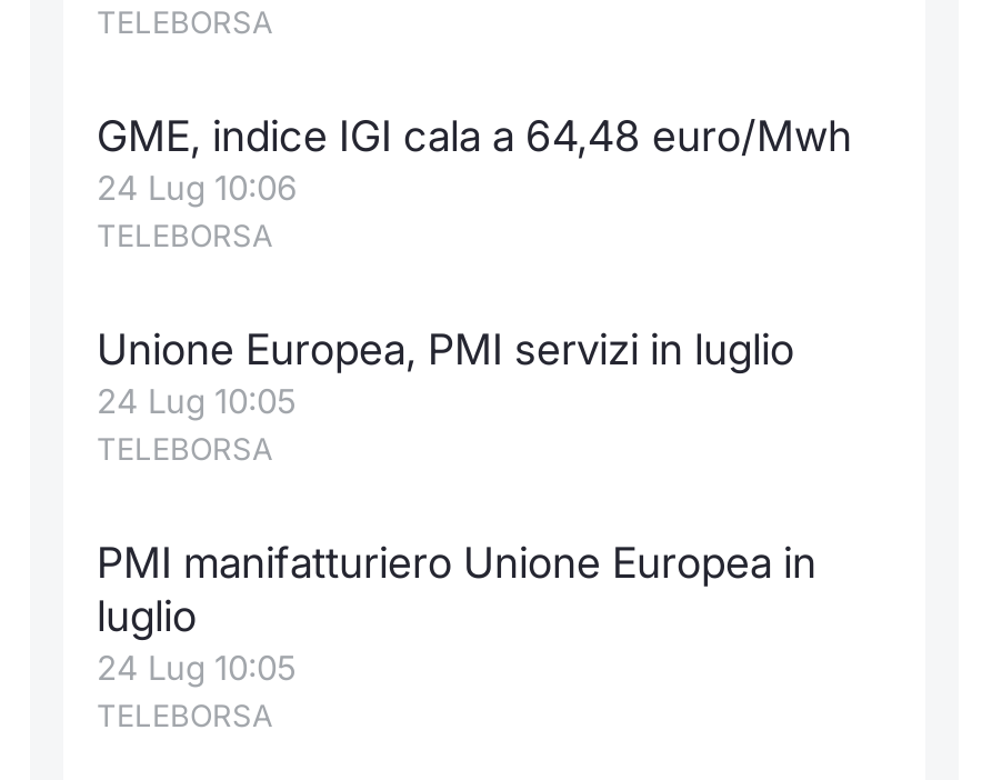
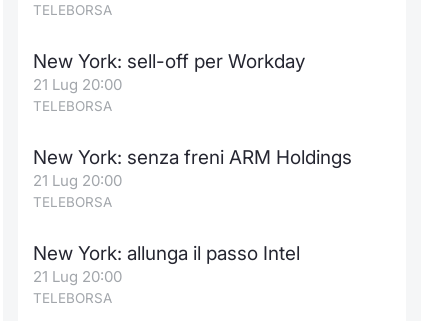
[97,111,852,209] GME, indice IGI cala a 64,48 euro/Mwh | 24 Lug 10:06 -> [33,50,305,94] New York: sell-off per Workday | 21 Lug 20:00
[97,324,794,422] Unione Europea, PMI servizi in luglio | 24 Lug 10:05 -> [33,146,352,190] New York: senza freni ARM Holdings | 21 Lug 20:00
[97,538,816,689] PMI manifatturiero Unione Europea in | luglio | 24 Lug 10:05 -> [33,242,300,286] New York: allunga il passo Intel | 21 Lug 20:00

